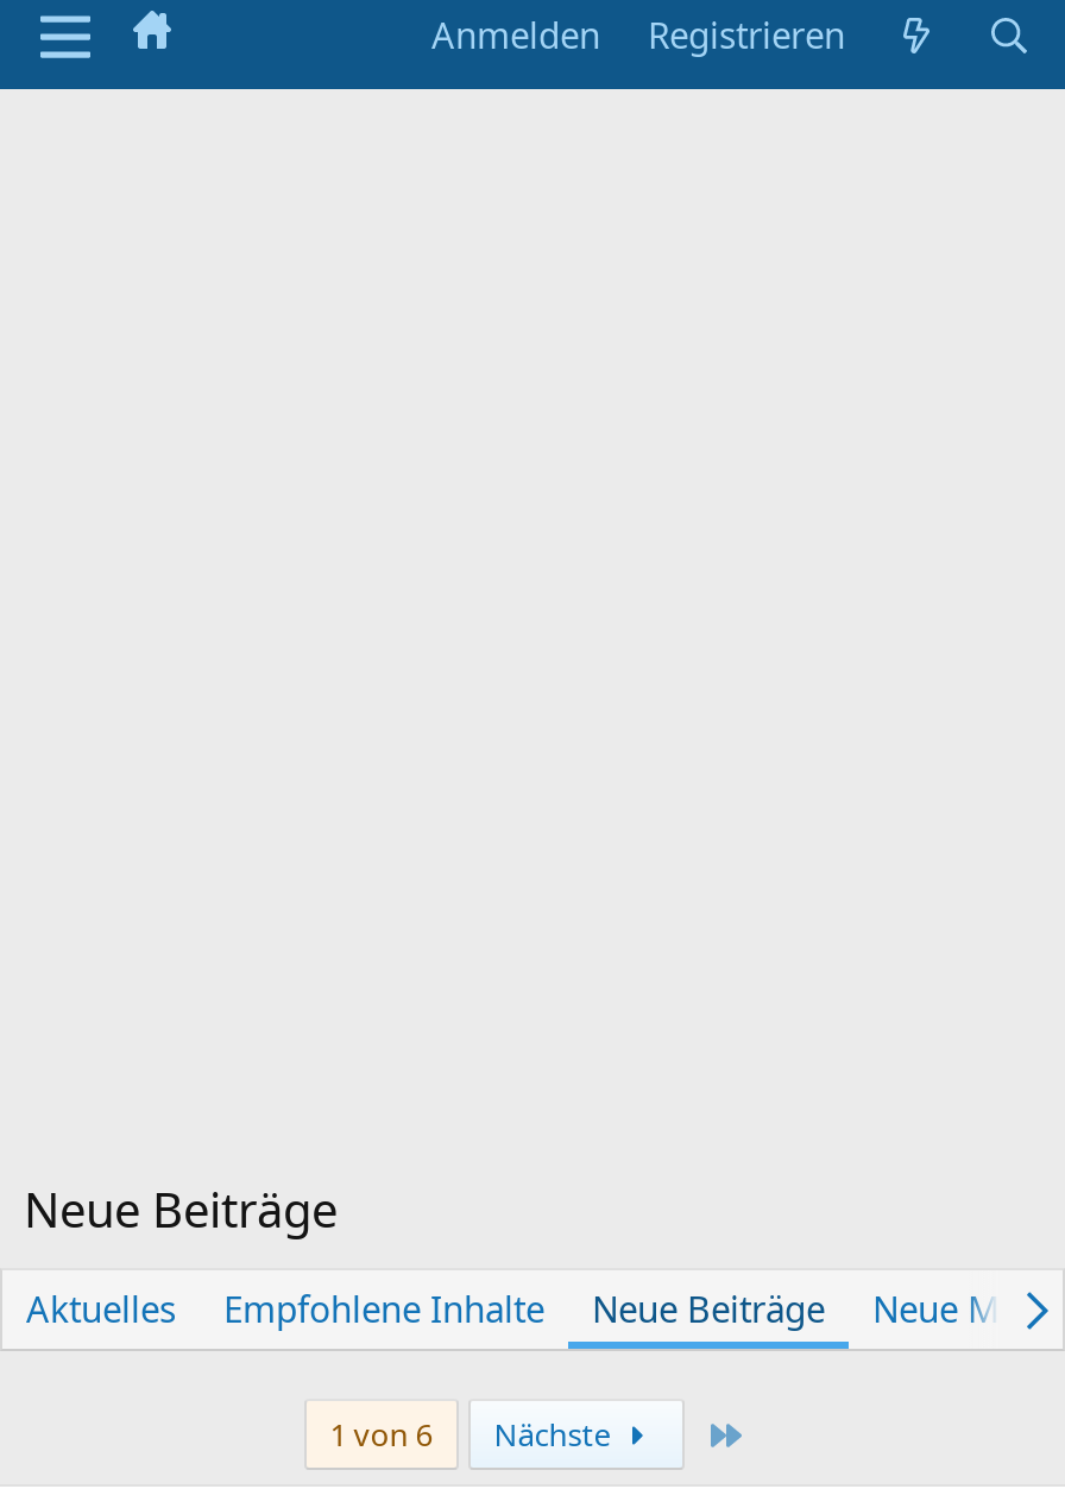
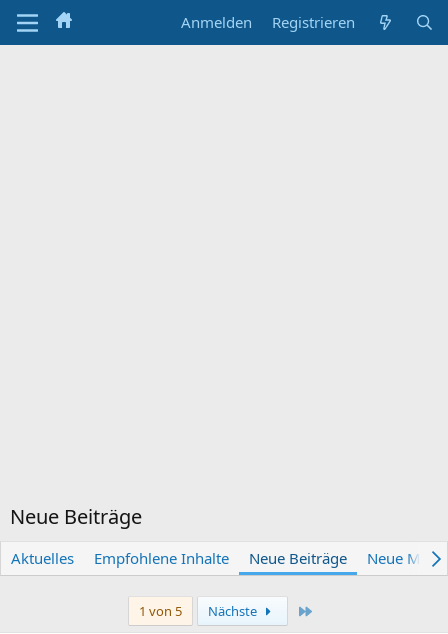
[330,1413,618,1456] 1 von 6 Nächste -> [139,602,260,620] 1 von 5 Nächste

